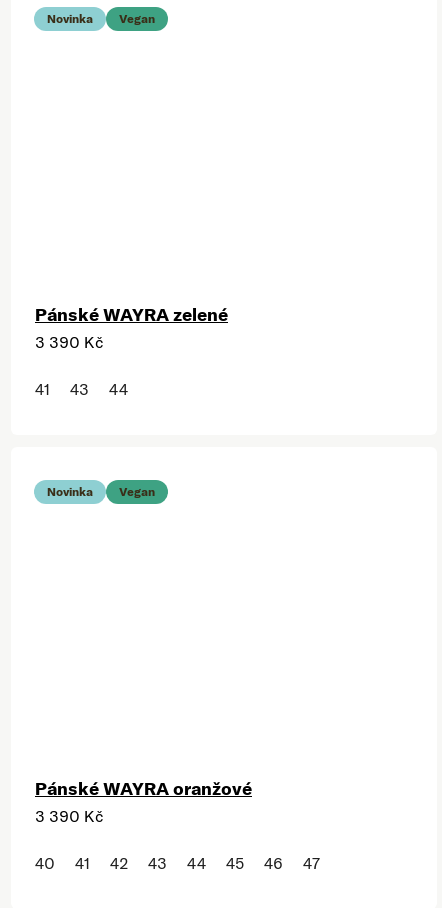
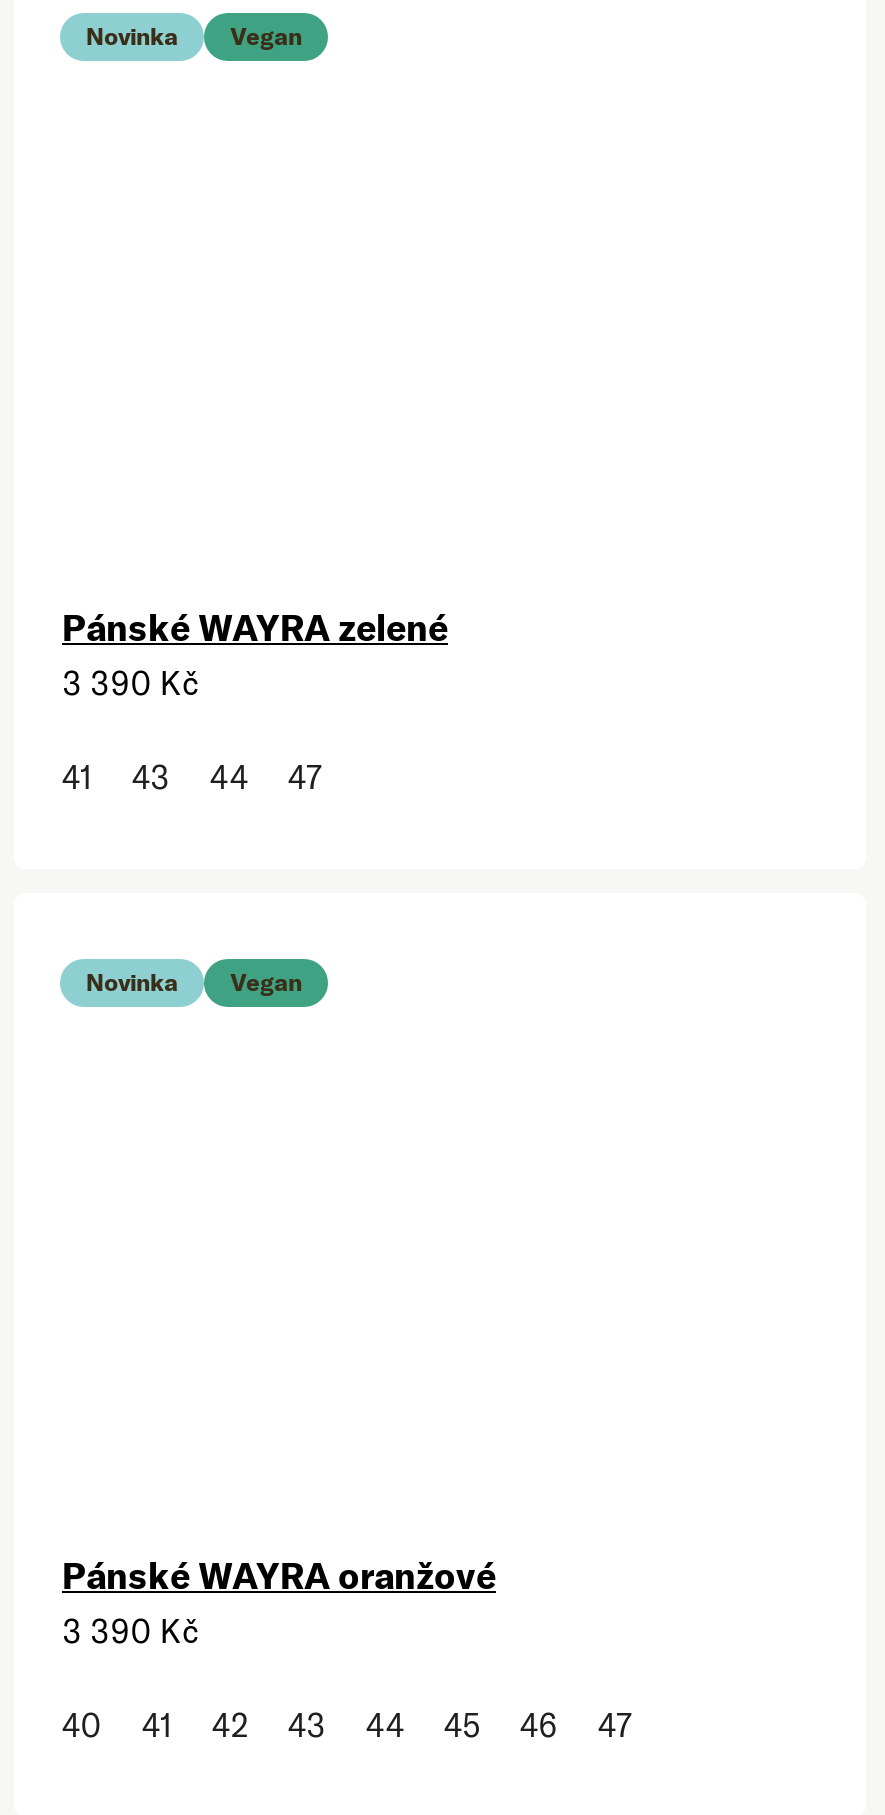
none -> [288,758,322,798] 47

